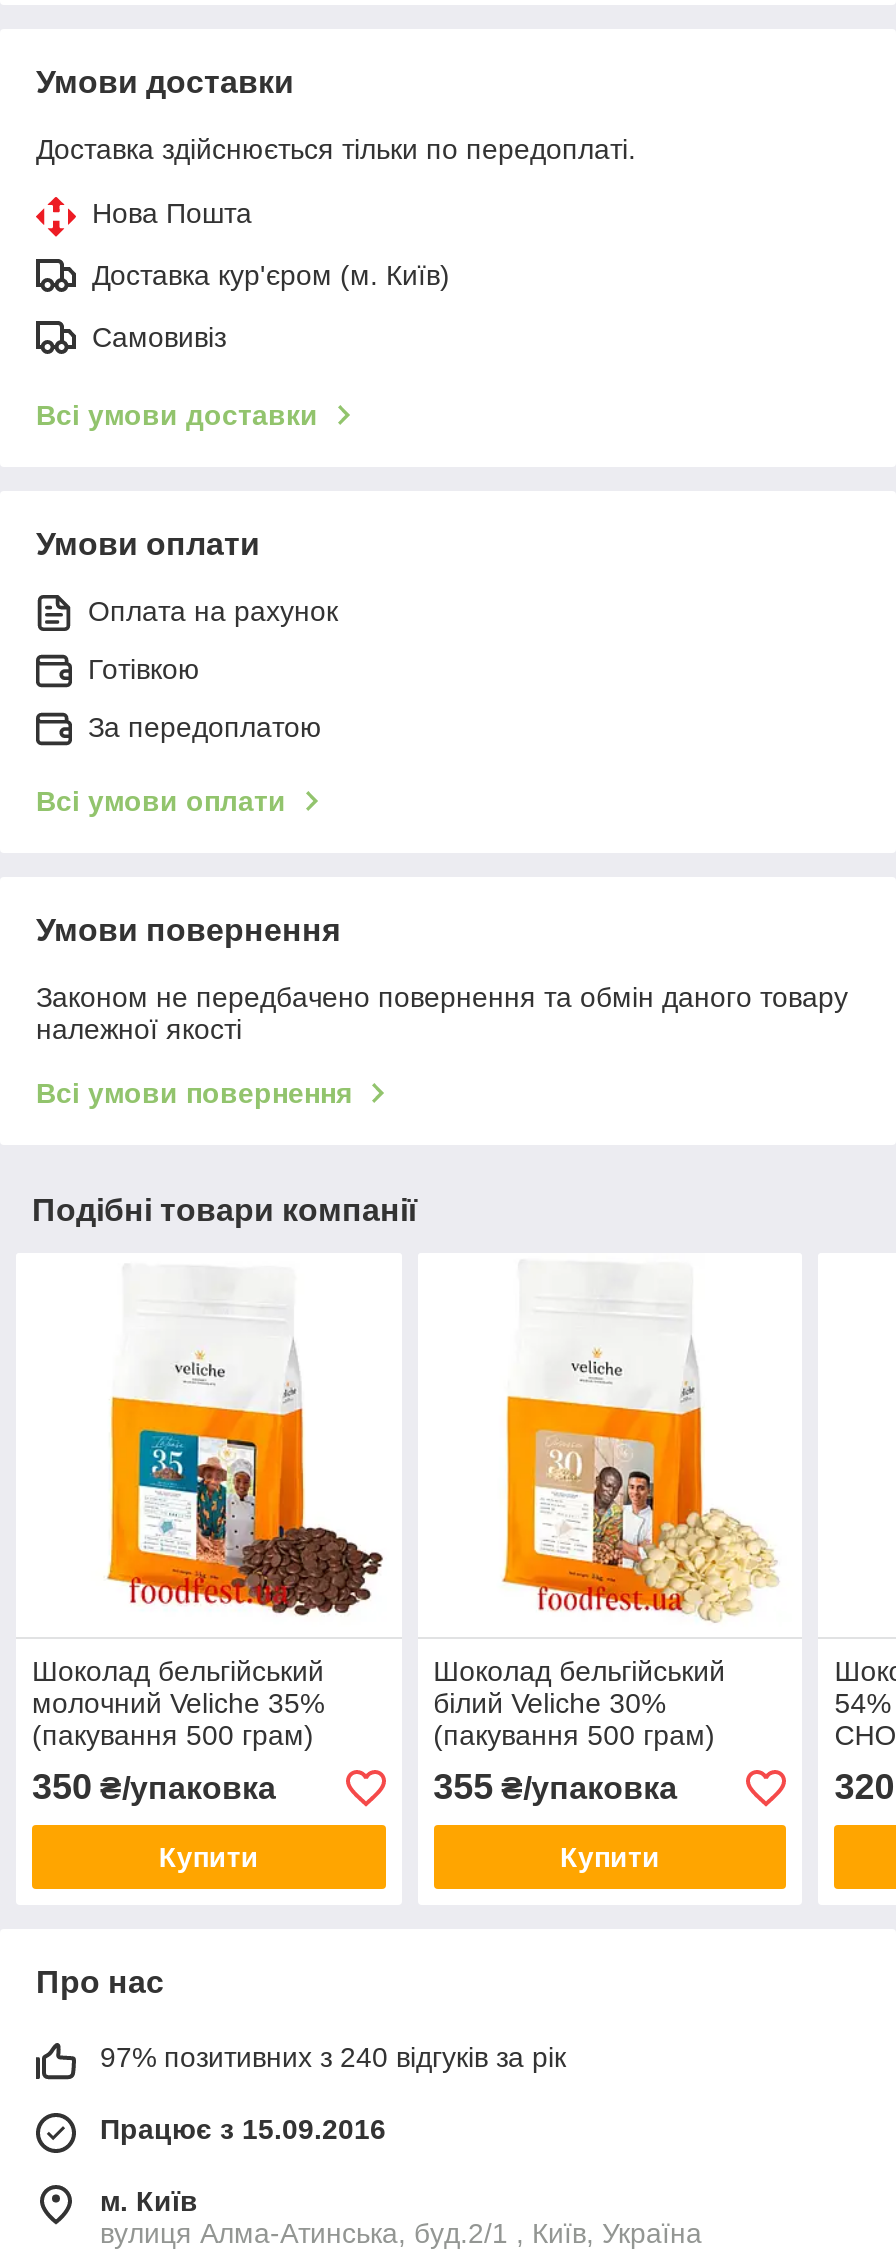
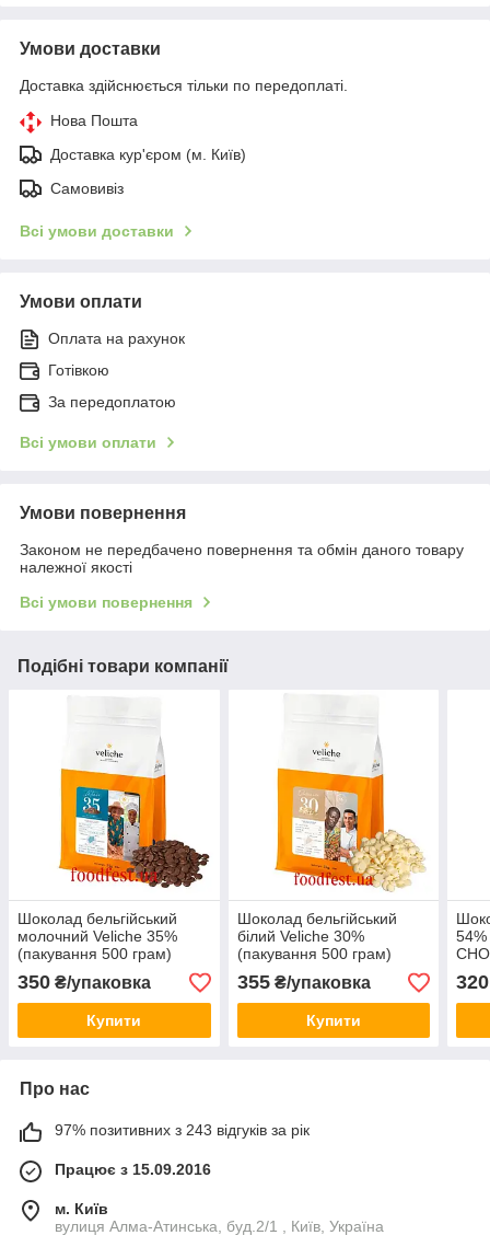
[100,2042,566,2074] 97% позитивних з 240 відгуків за рік -> [55,1122,310,1139] 97% позитивних з 243 відгуків за рік

